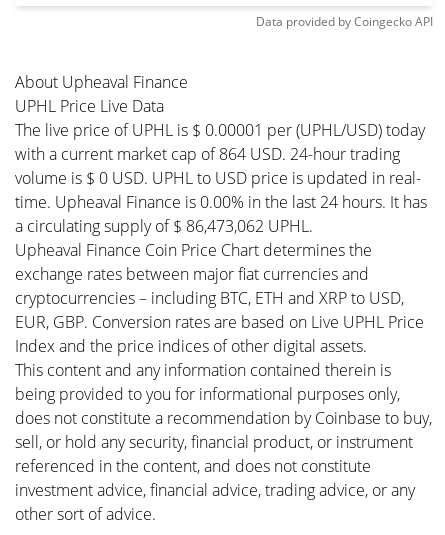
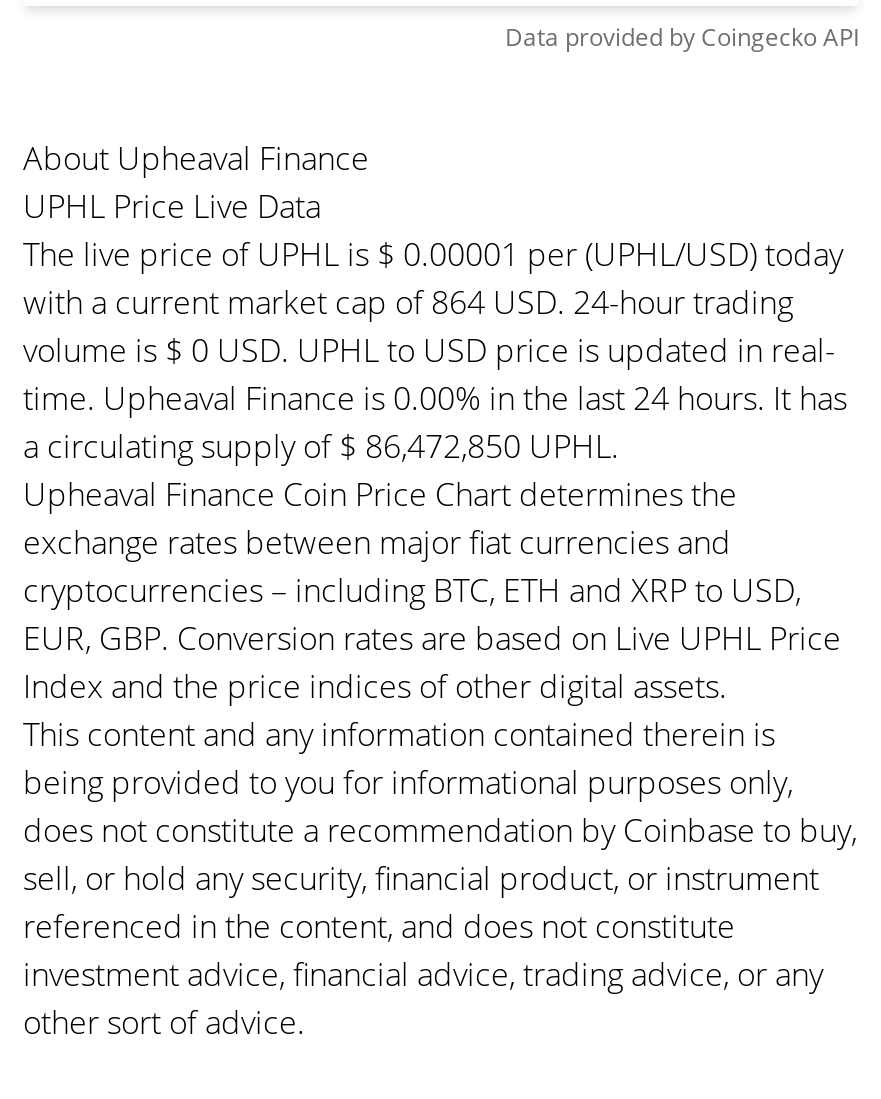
[15,215,313,237] a circulating supply of $ 86,473,062 UPHL. -> [23,424,619,468] a circulating supply of $ 86,472,850 UPHL.

